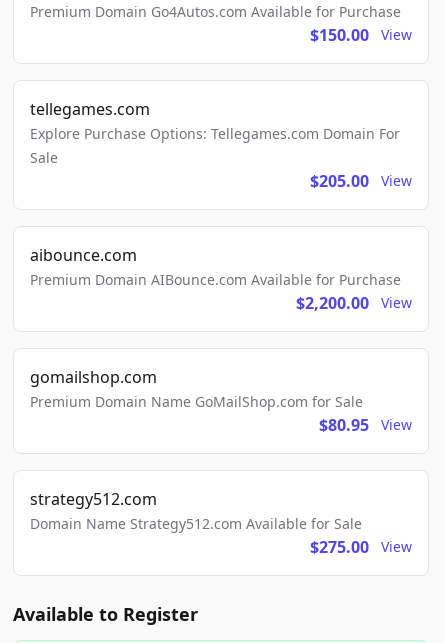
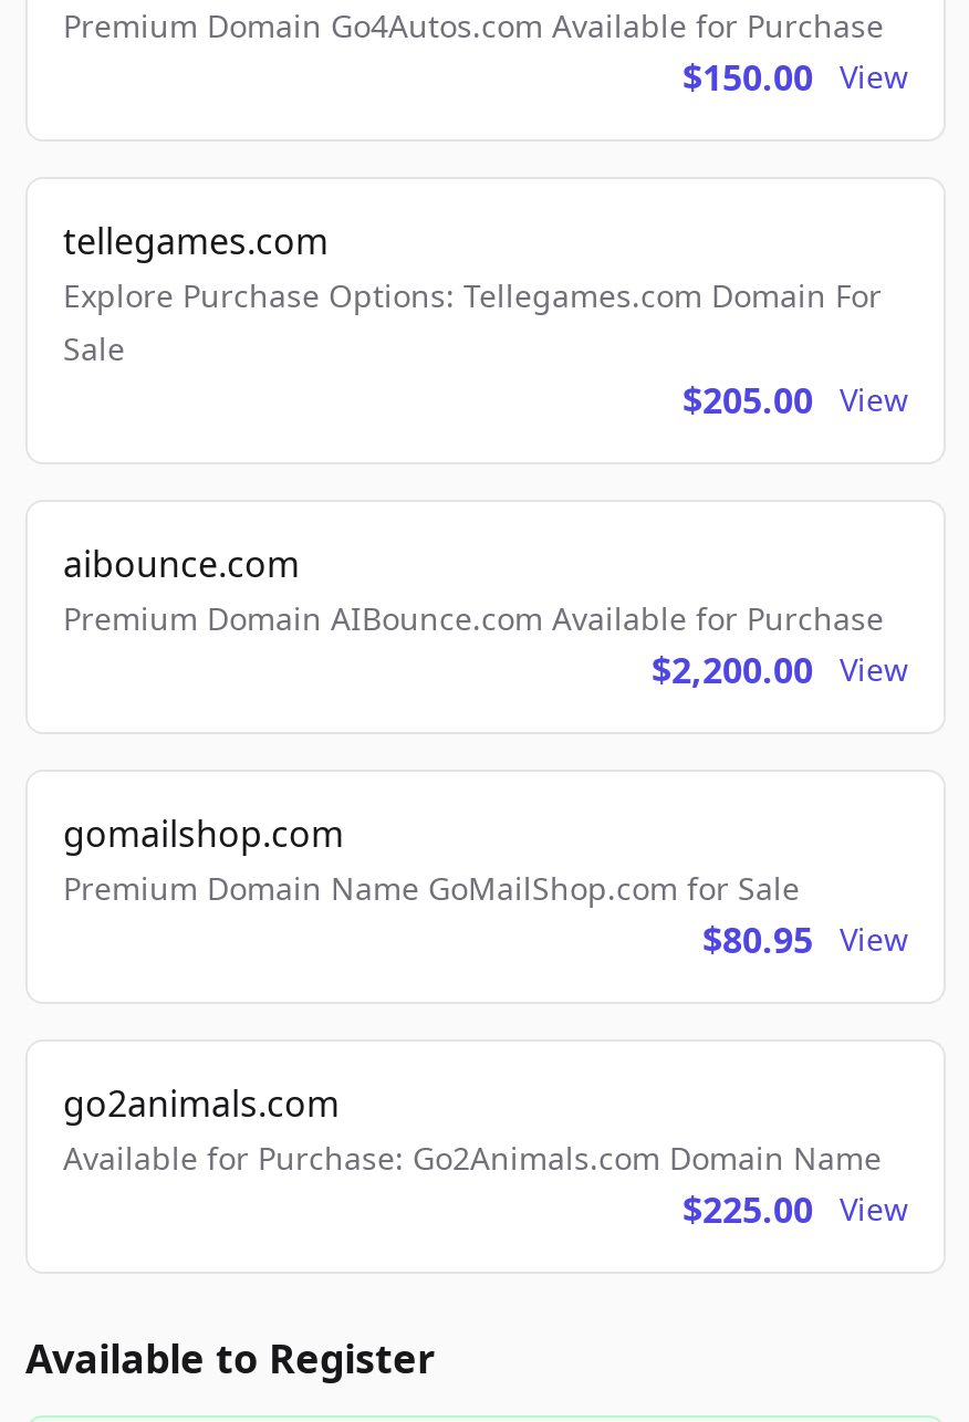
[30,488,369,558] strategy512.com | Domain Name Strategy512.com Available for Sale | $275.00 -> [63,1080,882,1234] go2animals.com | Available for Purchase: Go2Animals.com Domain Name | $225.00

